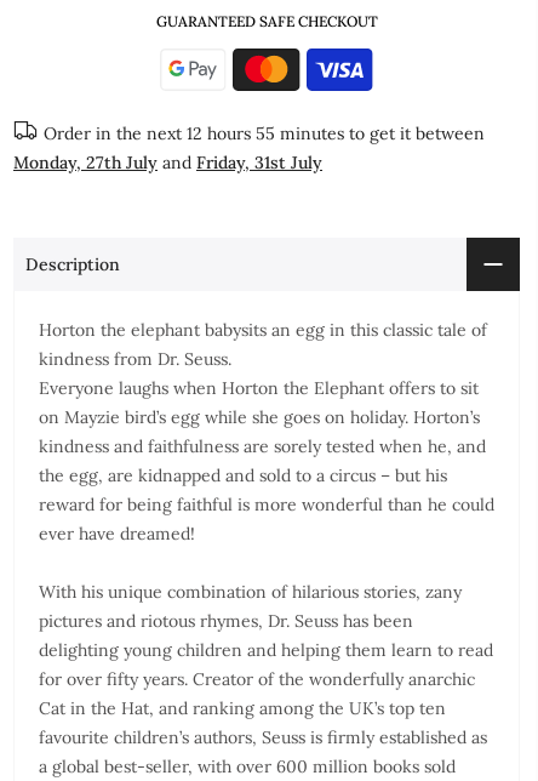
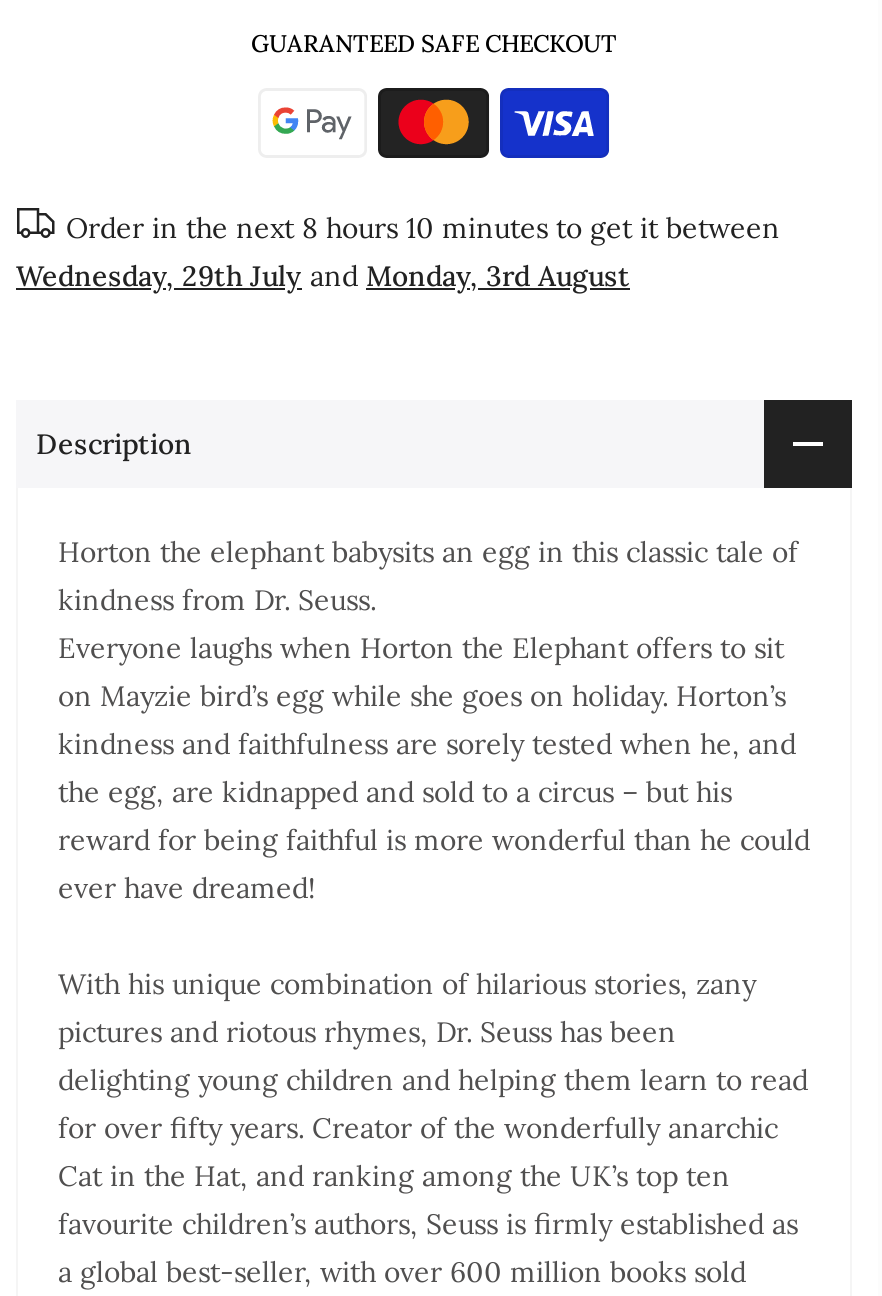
[44,122,485,144] Order in the next 12 hours 55 minutes to get it between -> [66,209,780,245] Order in the next 8 hours 10 minutes to get it between
[13,151,322,173] Monday, 27th July and Friday, 31st July -> [16,257,630,293] Wednesday, 29th July and Monday, 3rd August

